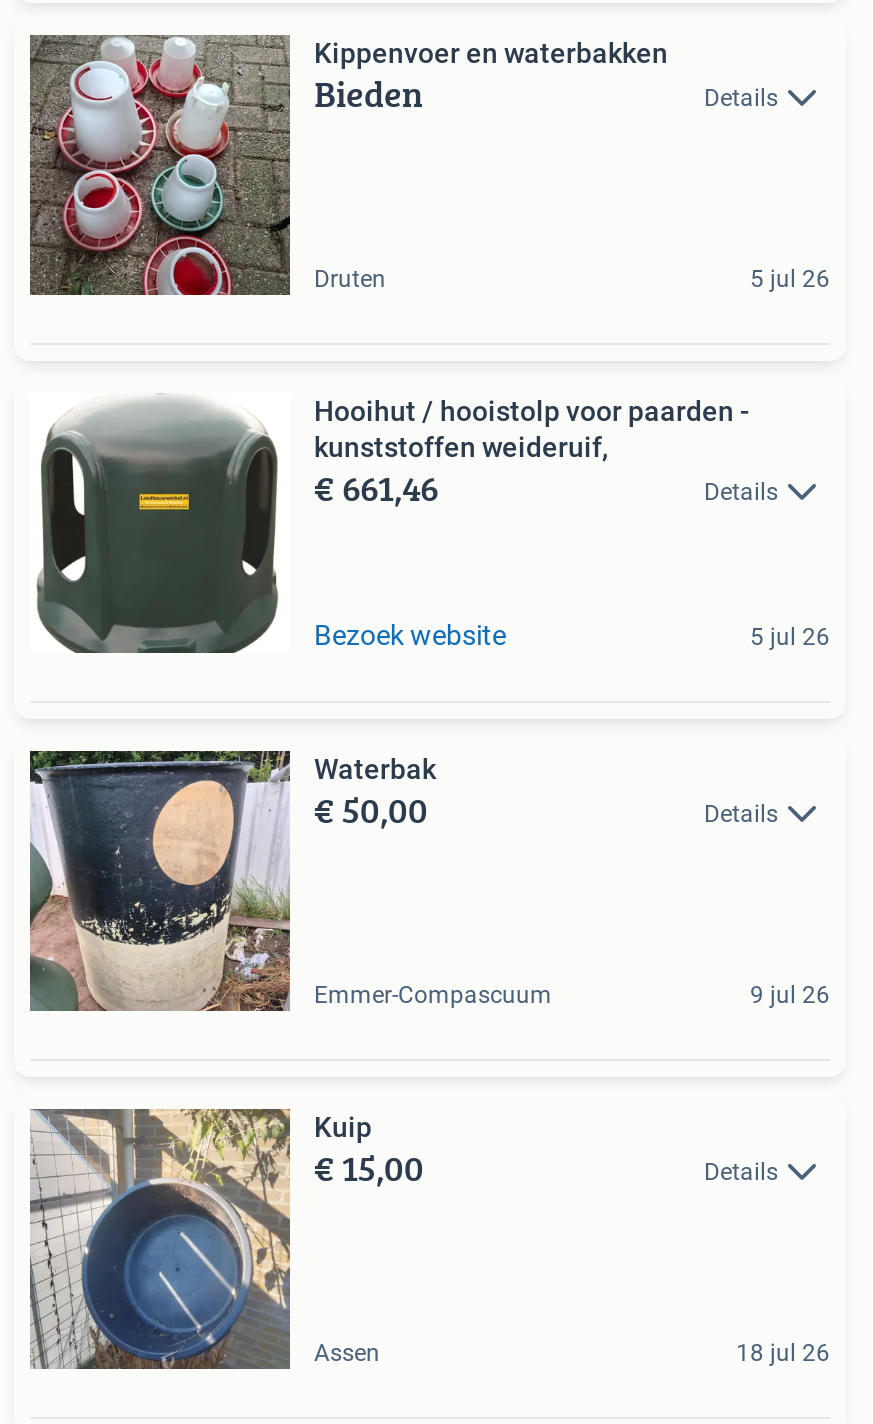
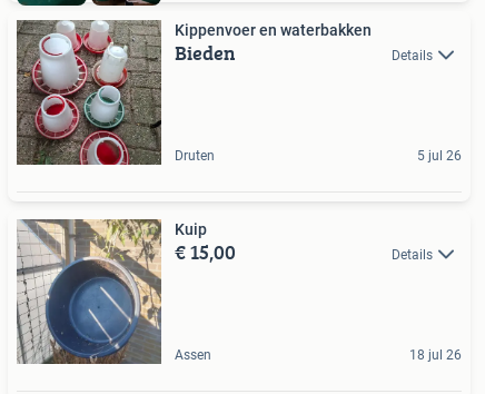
[32,394,778,654] [image] | Hooihut / hooistolp voor paarden - | kunststoffen weideruif, | € 661,46 | Details -> none
[314,619,830,651] Bezoek website | 5 jul 26 -> none
[30,748,778,1012] [image] | Waterbak | € 50,00 | Details -> none
[314,981,830,1009] Emmer-Compascuum | 9 jul 26 -> none

